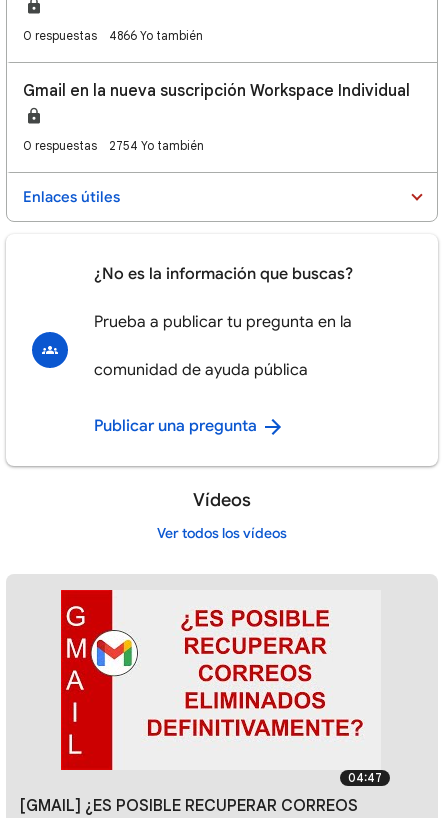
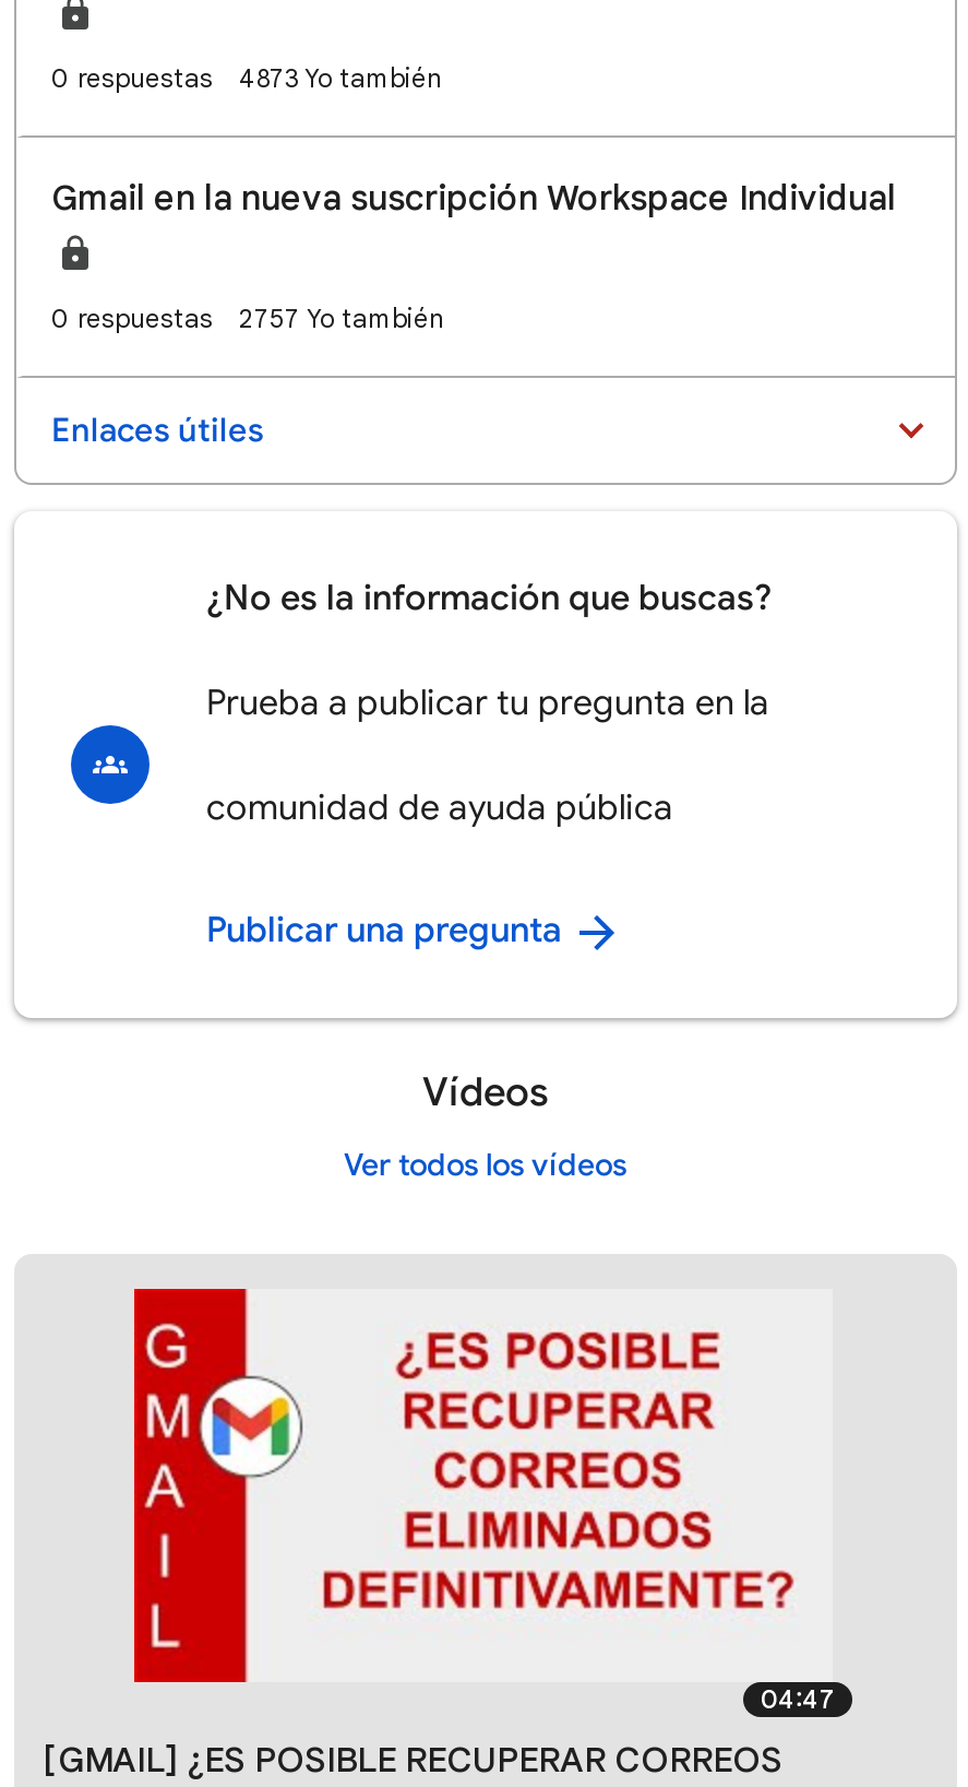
[109,28,203,43] 4866 Yo también -> [239,61,442,94] 4873 Yo también
[109,138,204,153] 2754 Yo también -> [239,301,444,334] 2757 Yo también

